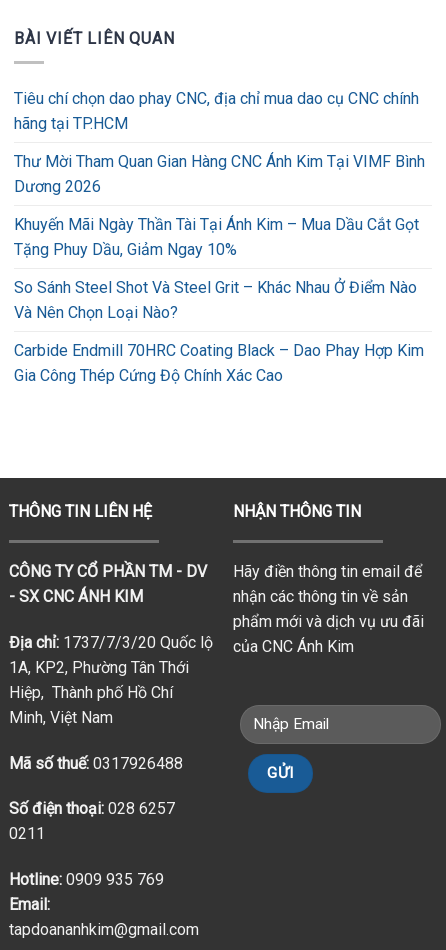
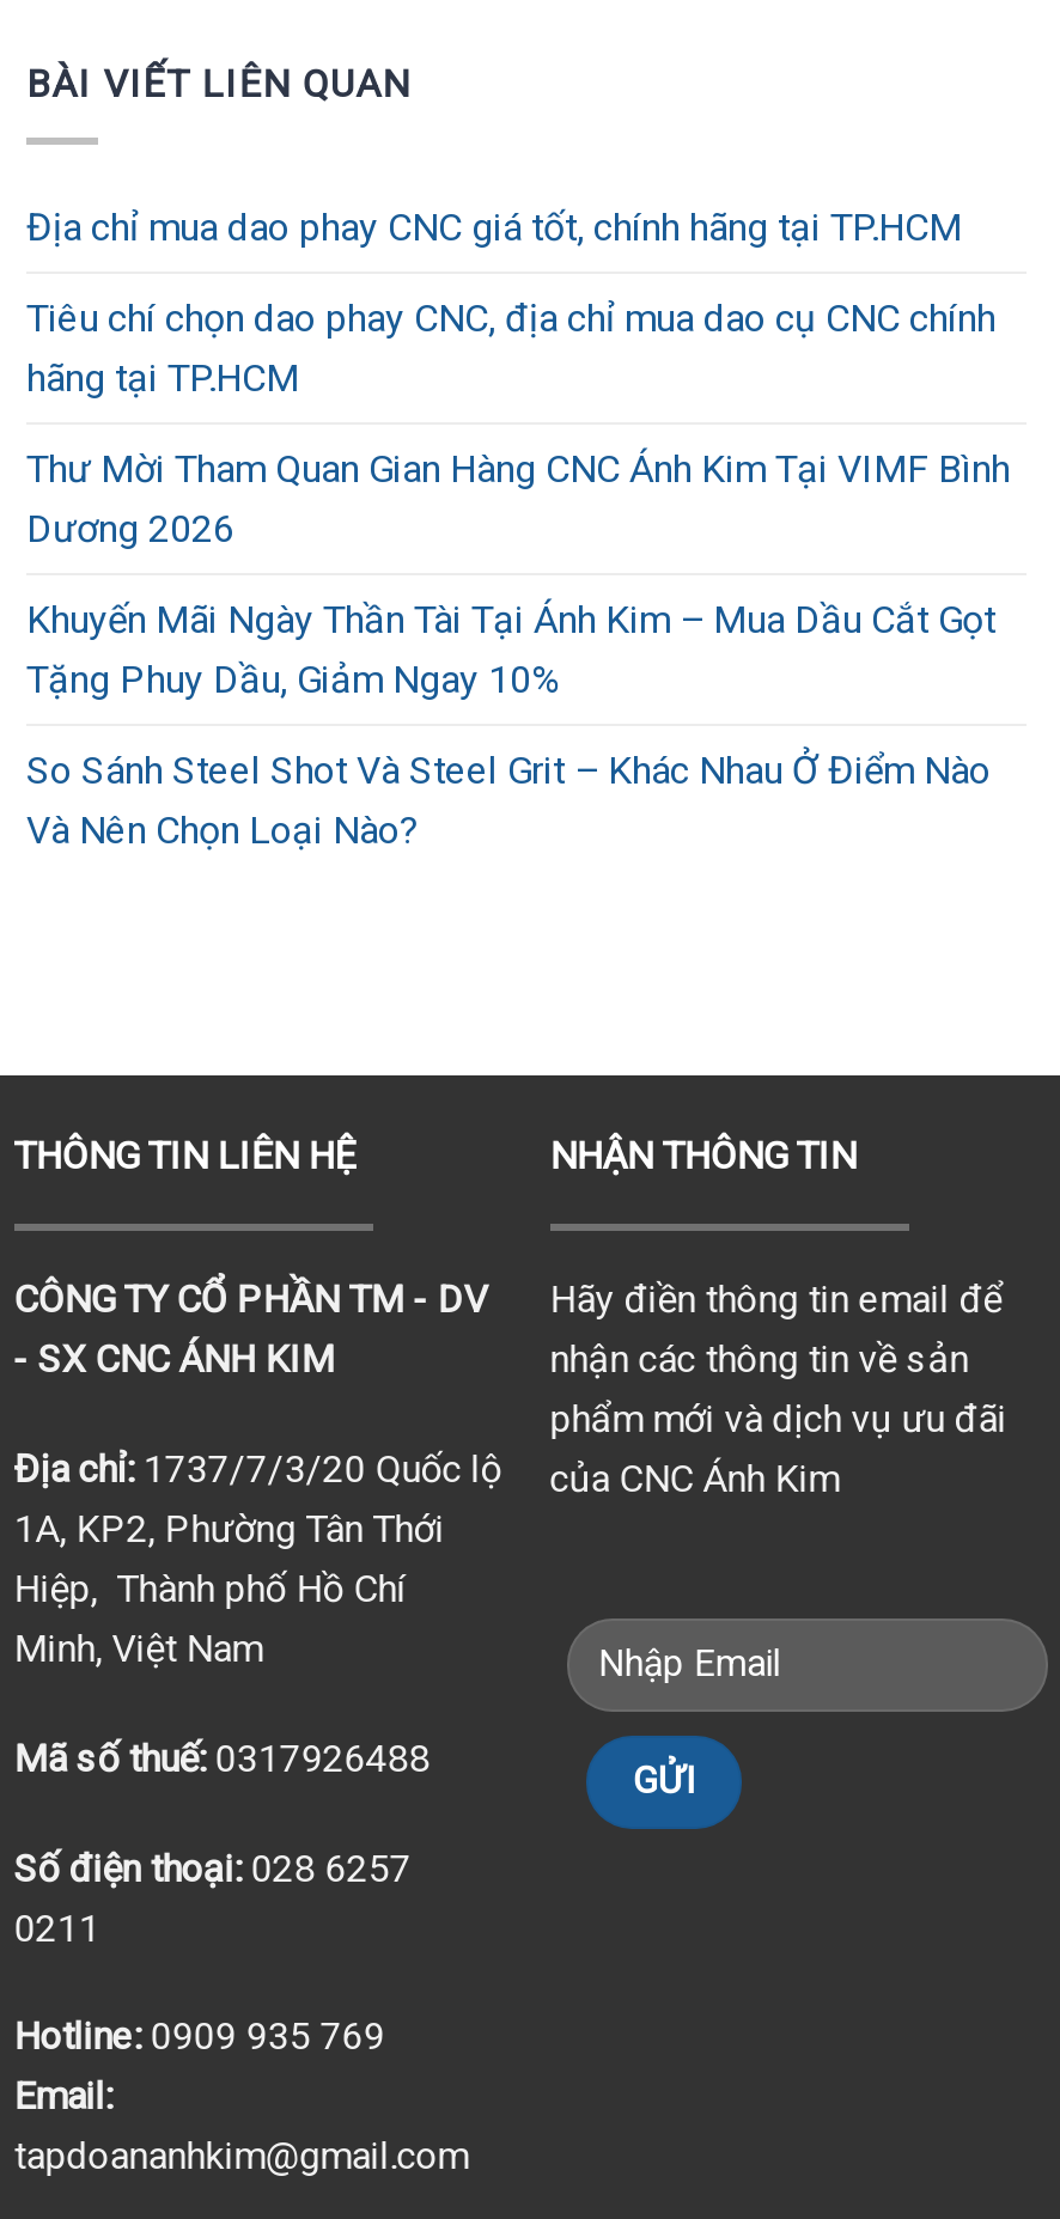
none -> [26,205,962,250] Địa chỉ mua dao phay CNC giá tốt, chính hãng tại TP.HCM
moved [14,89,425,322] -> [26,296,1010,853]: Tiêu chí chọn dao phay CNC, địa chỉ mua dao cụ CNC chính | hãng tại TP.HCM | Thư Mời Tham Quan Gian Hàng CNC Ánh Kim Tại VIMF Bình | Dương 2026 | Khuyến Mãi Ngày Thần Tài Tại Ánh Kim – Mua Dầu Cắt Gọt | Tặng Phuy Dầu, Giảm Ngay 10% | So Sánh Steel Shot Và Steel Grit – Khác Nhau Ở Điểm Nào | Và Nên Chọn Loại Nào?
[14,341,424,385] Carbide Endmill 70HRC Coating Black – Dao Phay Hợp Kim | Gia Công Thép Cứng Độ Chính Xác Cao -> none

